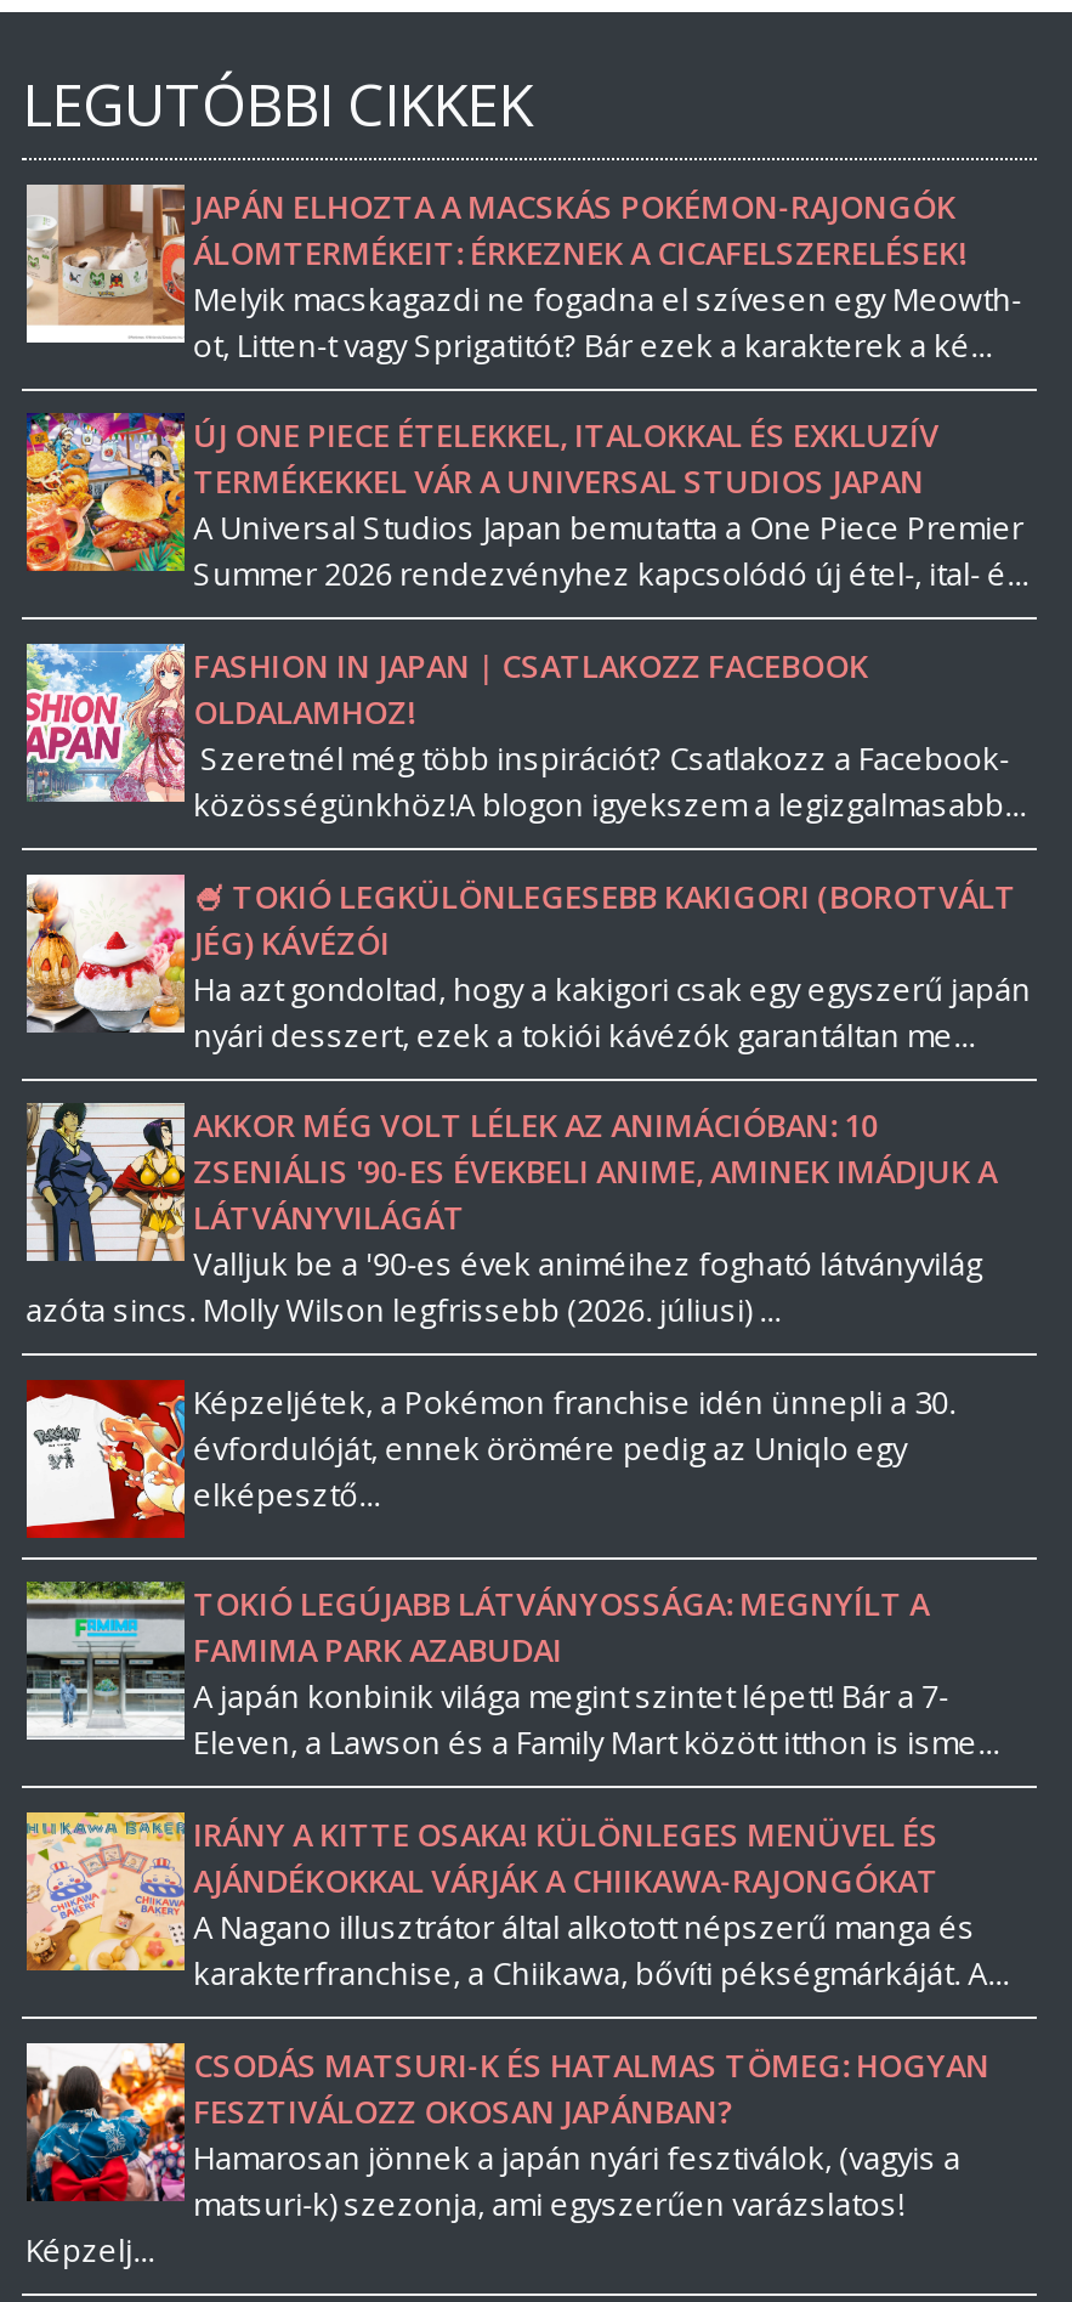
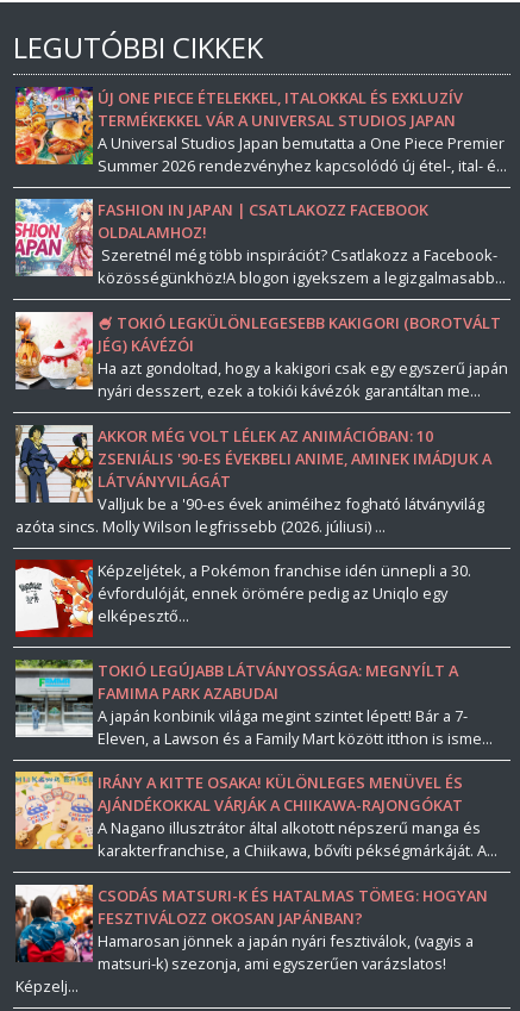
[24,182,1021,366] [image] | JAPÁN ELHOZTA A MACSKÁS POKÉMON-RAJONGÓK | ÁLOMTERMÉKEIT: ÉRKEZNEK A CICAFELSZERELÉSEK! | Melyik macskagazdi ne fogadna el szívesen egy Meowth- | ot, Litten-t vagy Sprigatitót? Bár ezek a karakterek a ké... -> none

